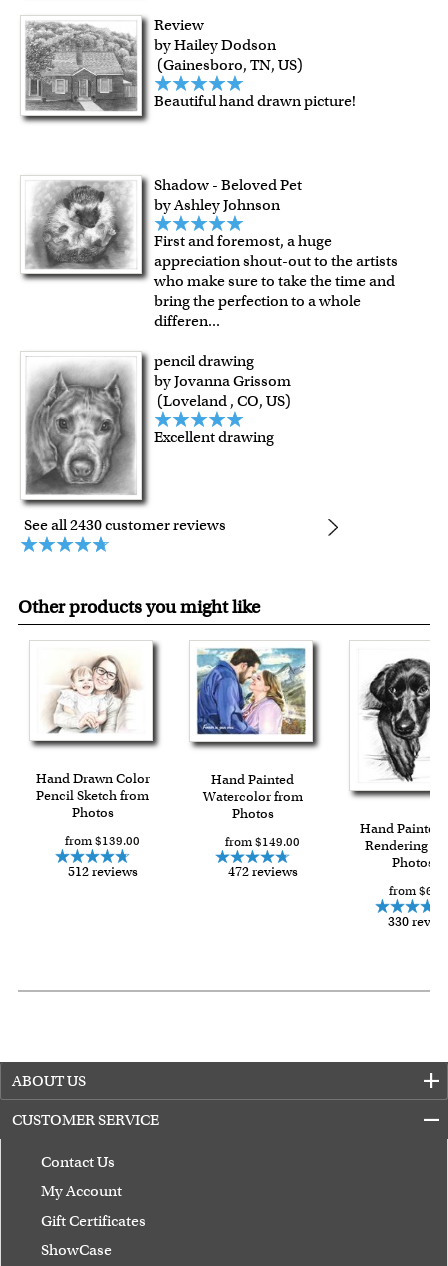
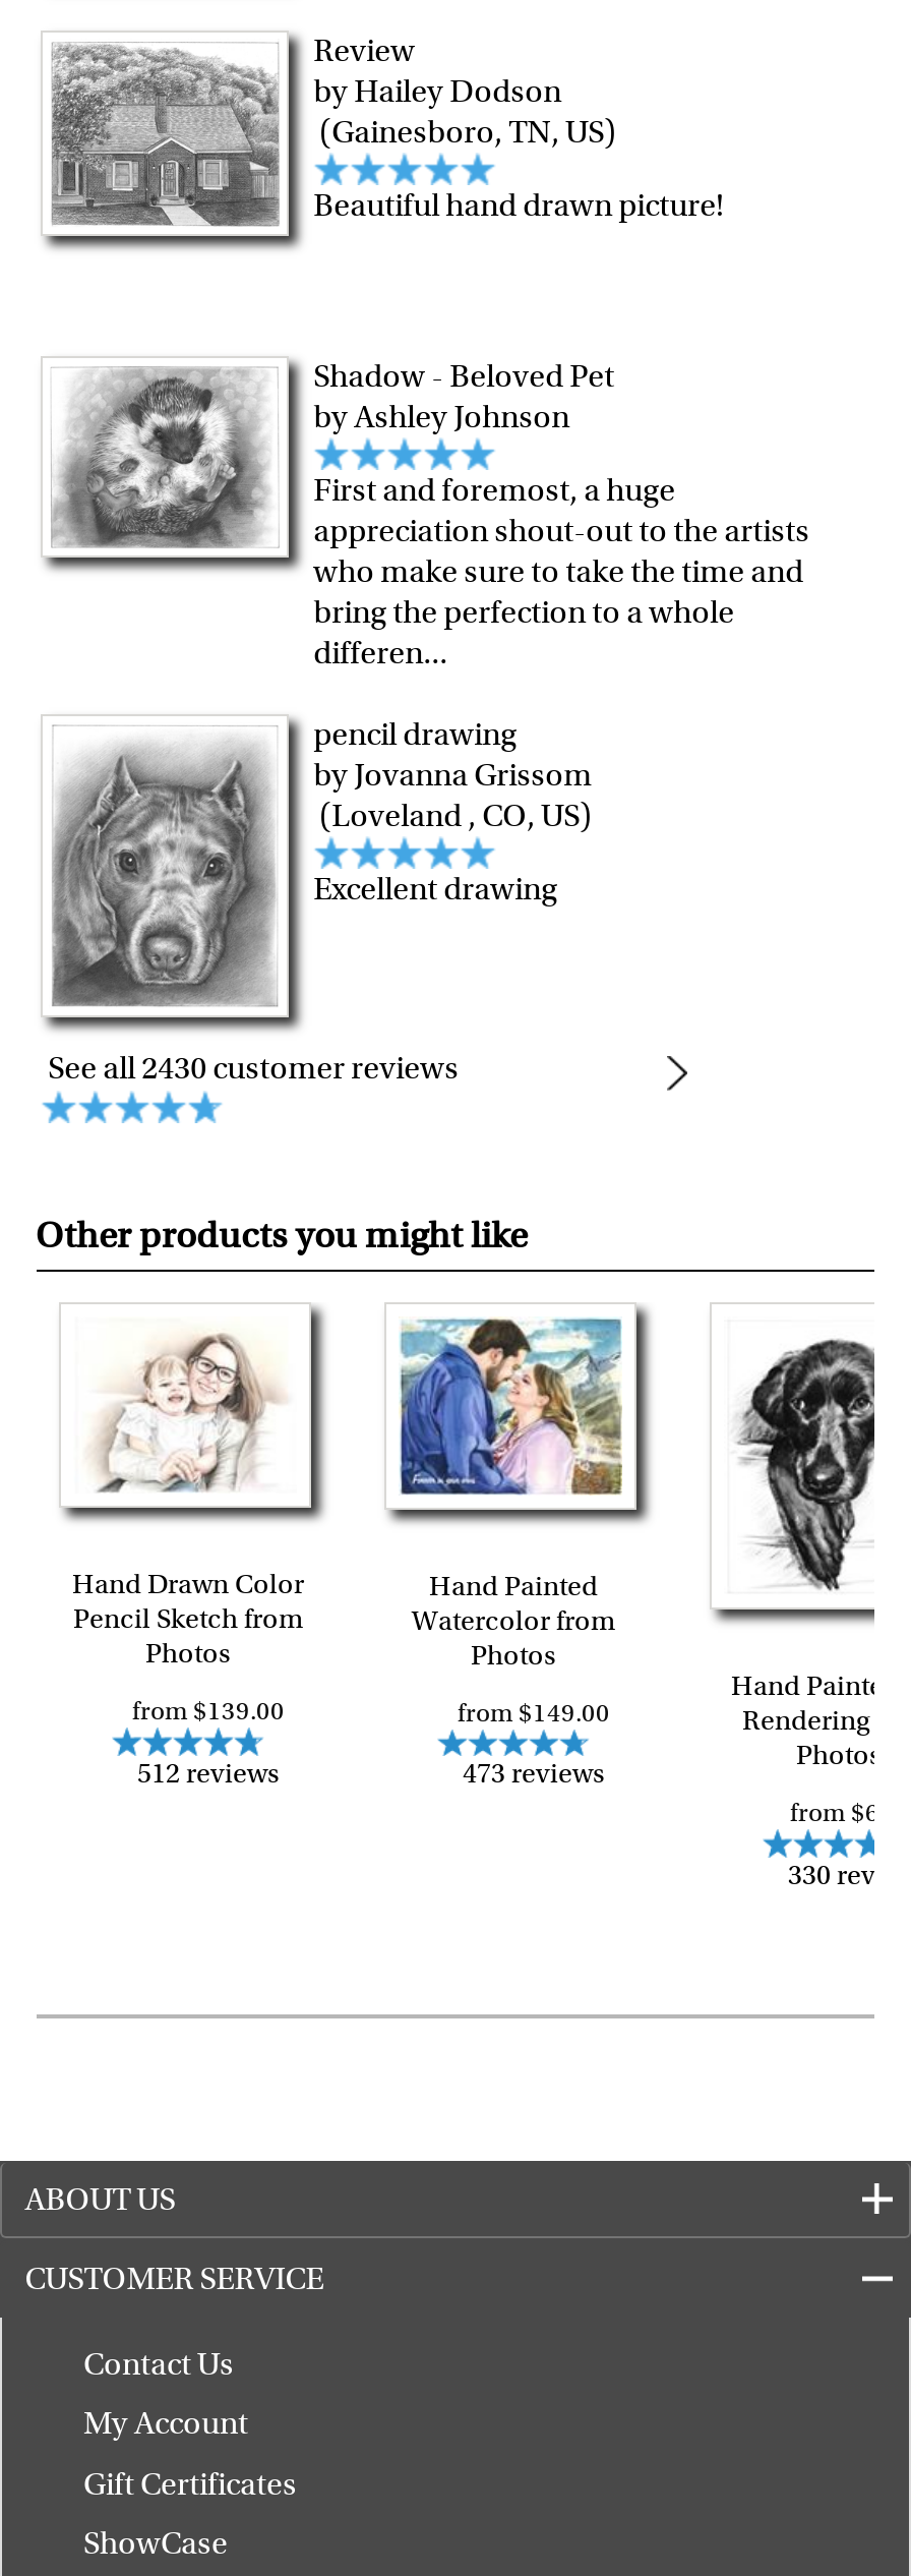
[227,863,297,880] 472 reviews -> [463,1757,605,1792] 473 reviews

